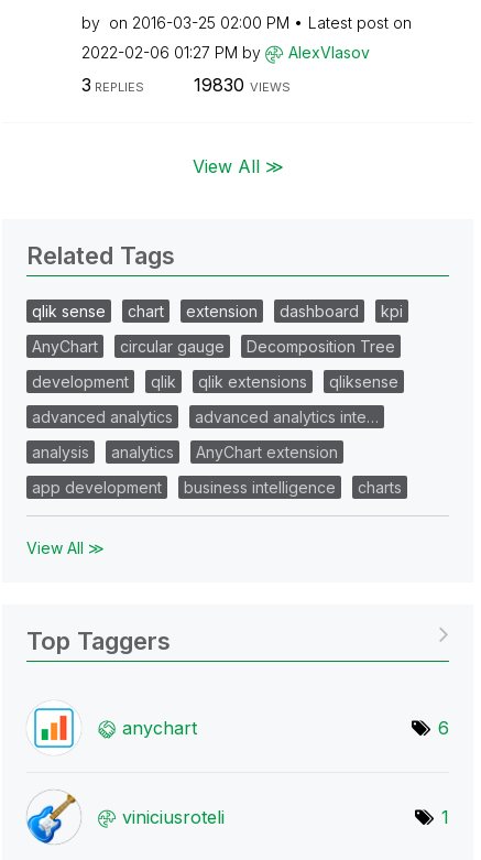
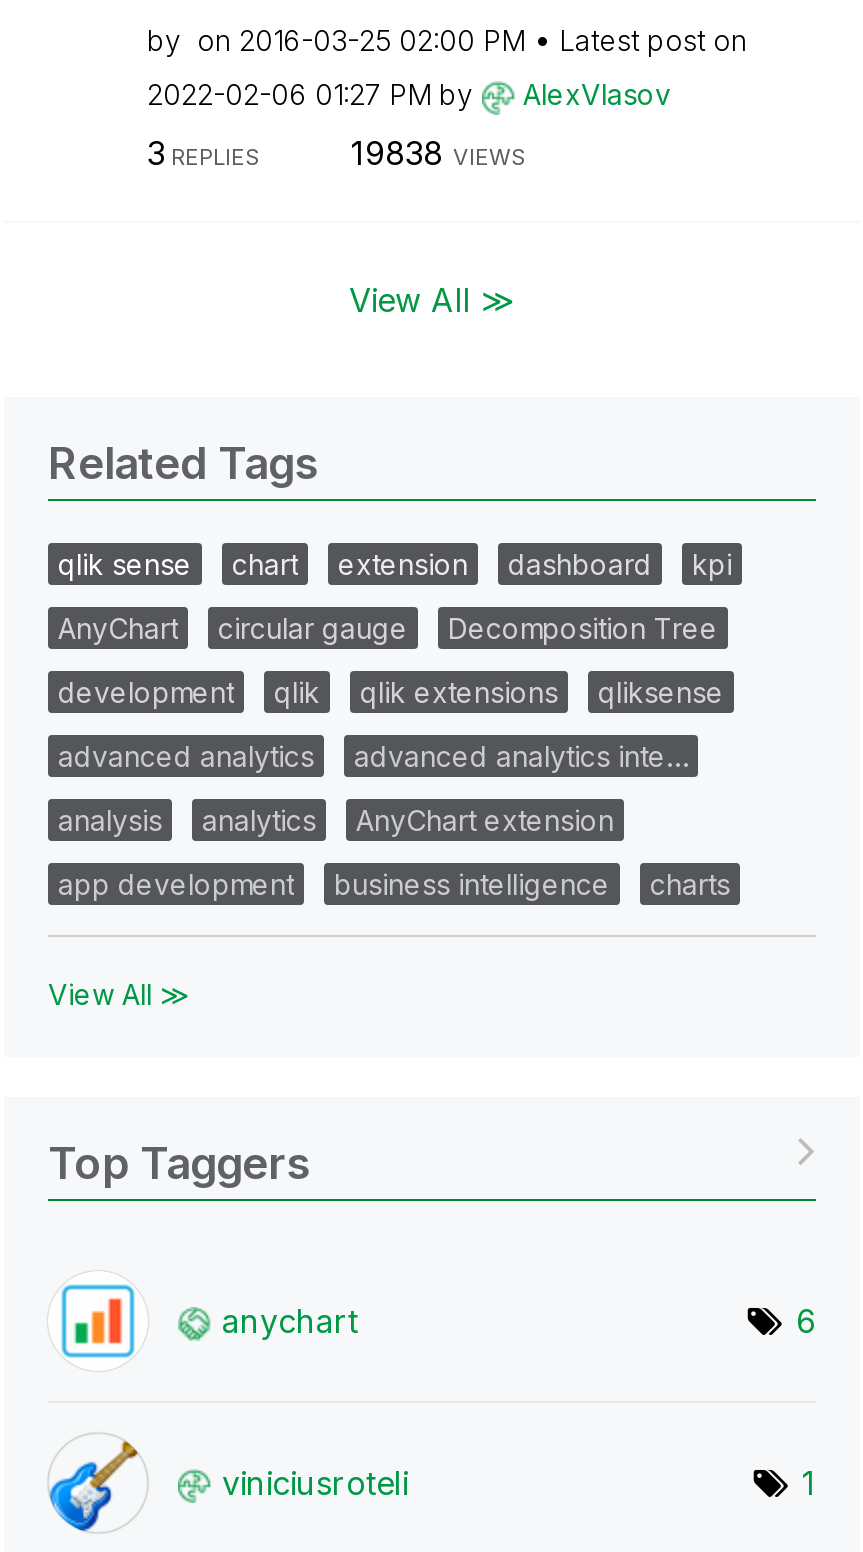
[193,73,290,95] 19830 VIEWS -> [351,132,527,172] 19838 VIEWS

